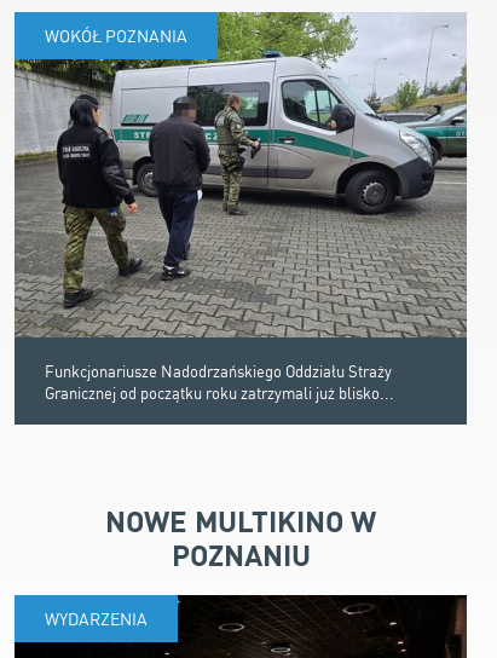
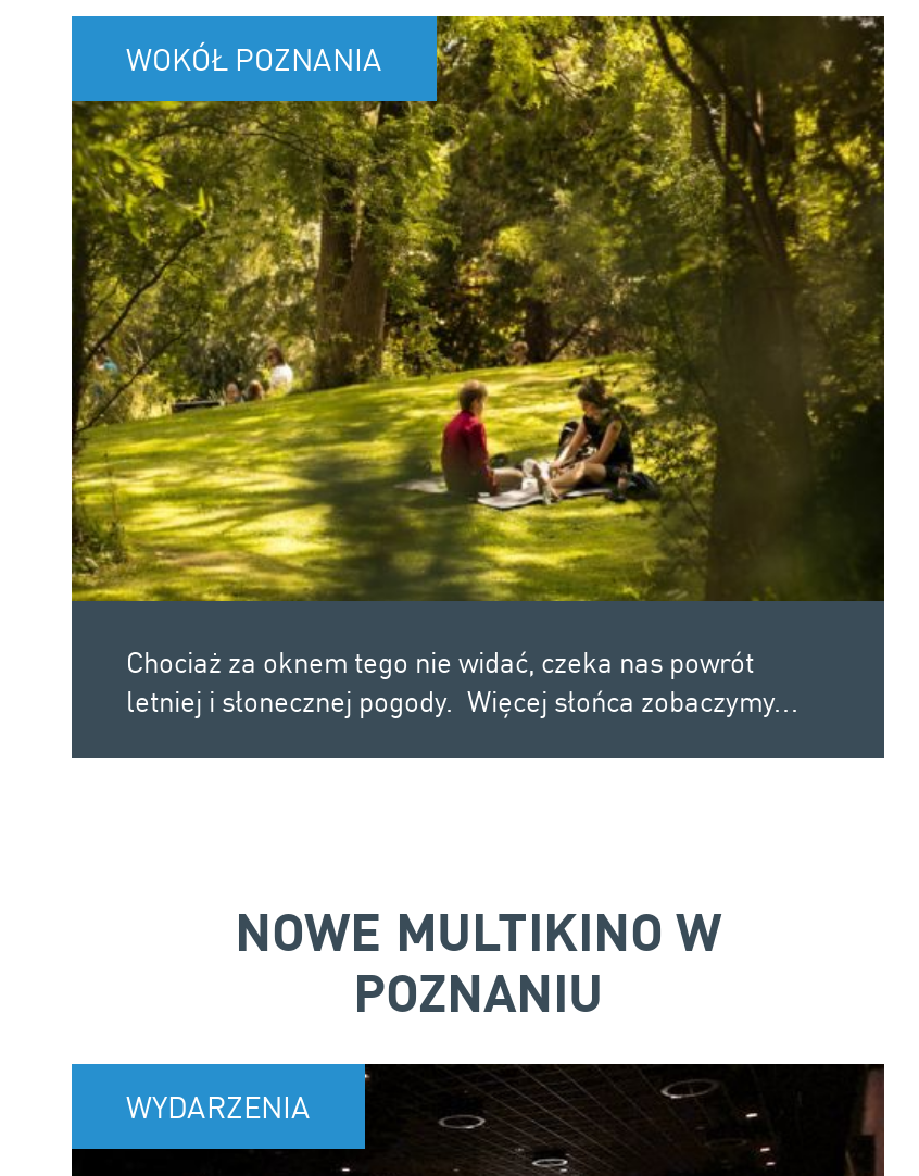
[13,11,468,403] [image] | Funkcjonariusze Nadodrzańskiego Oddziału Straży | Granicznej od początku roku zatrzymali już blisko... -> [70,13,886,718] [image] | Chociaż za oknem tego nie widać, czeka nas powrót | letniej i słonecznej pogody. Więcej słońca zobaczymy...

